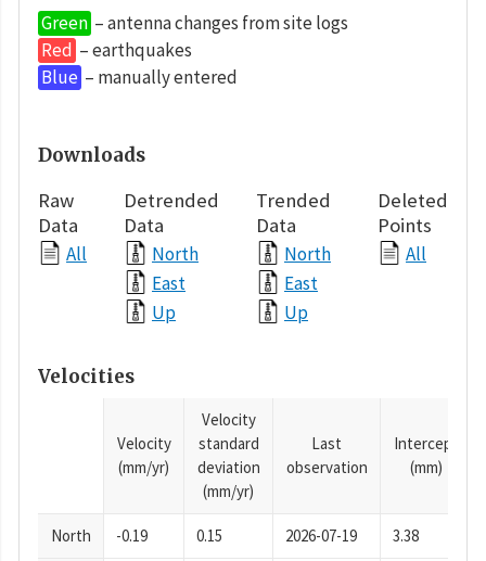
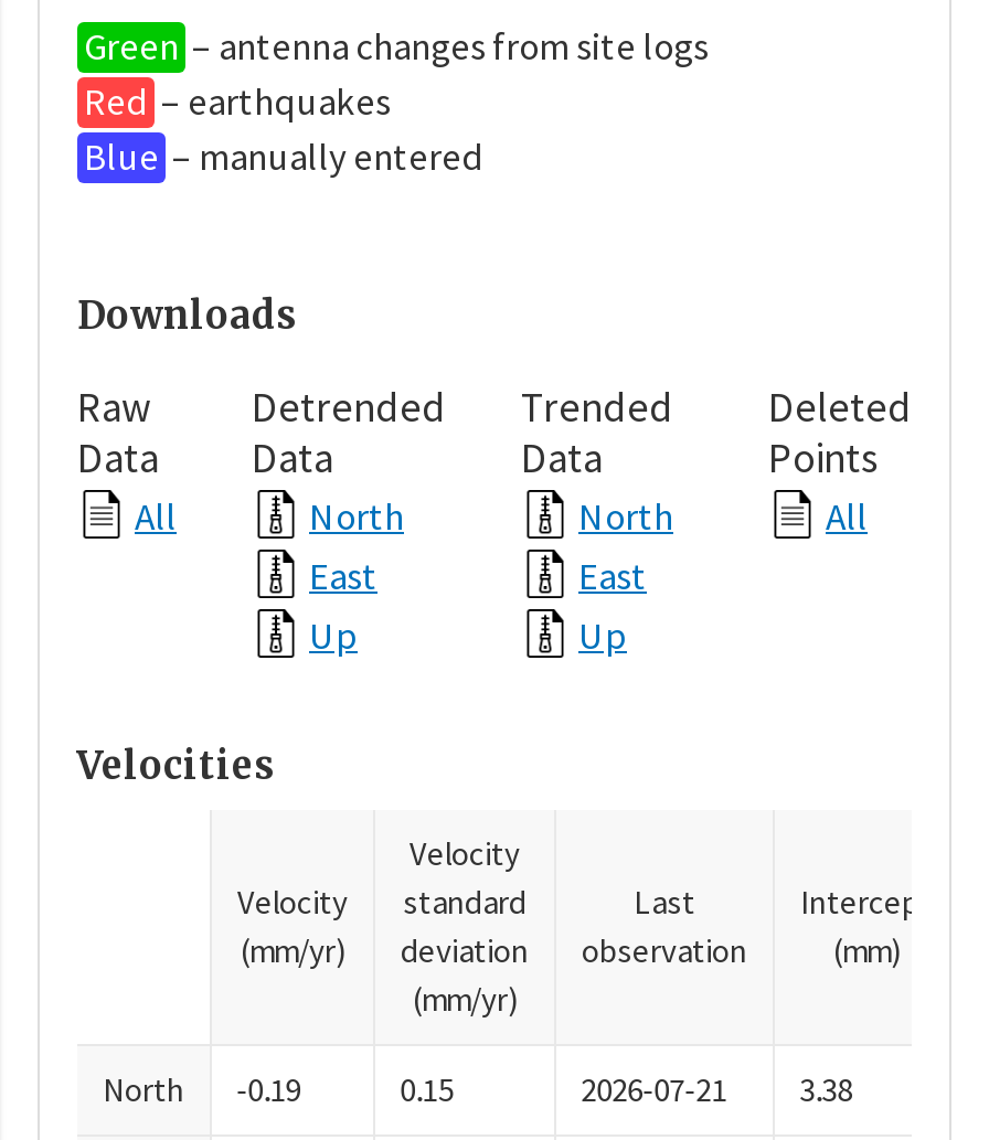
[286,525,419,546] 2026-07-19 3.38 -> [581,1068,853,1110] 2026-07-21 3.38

